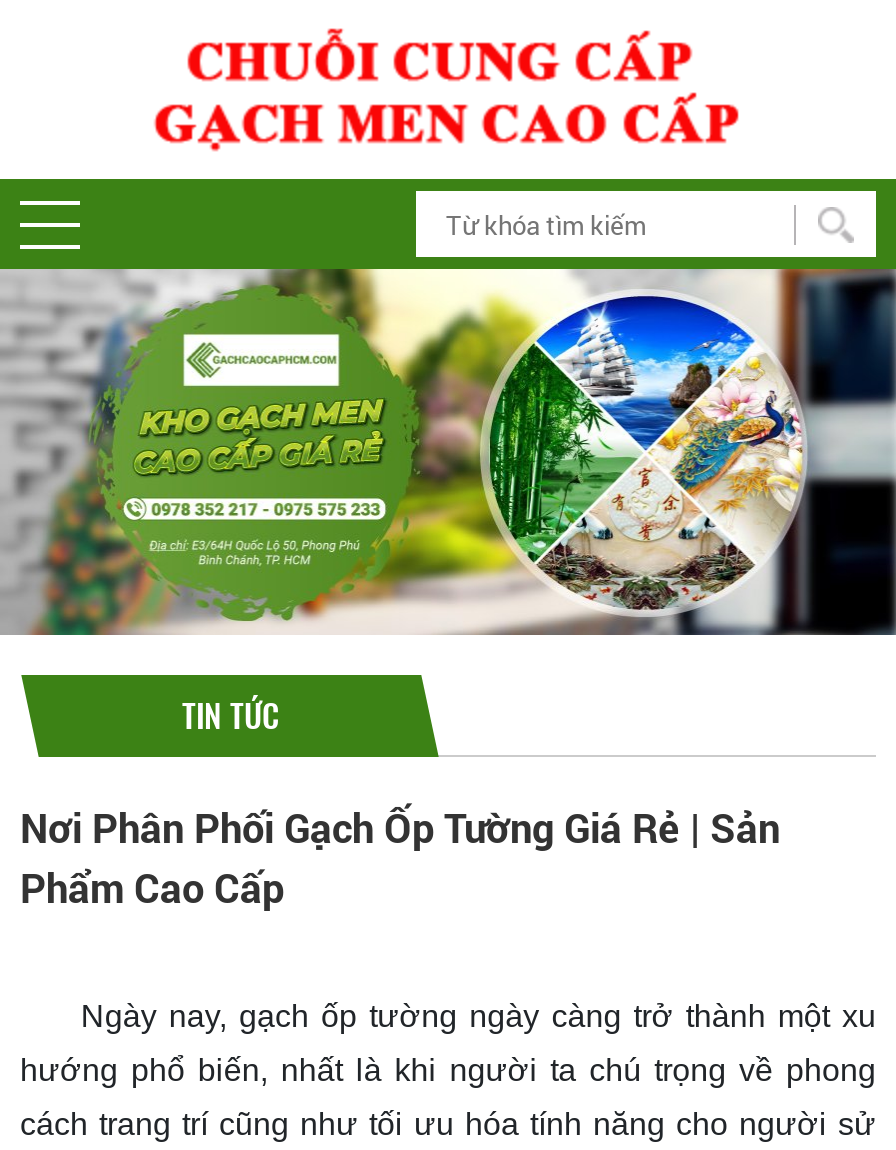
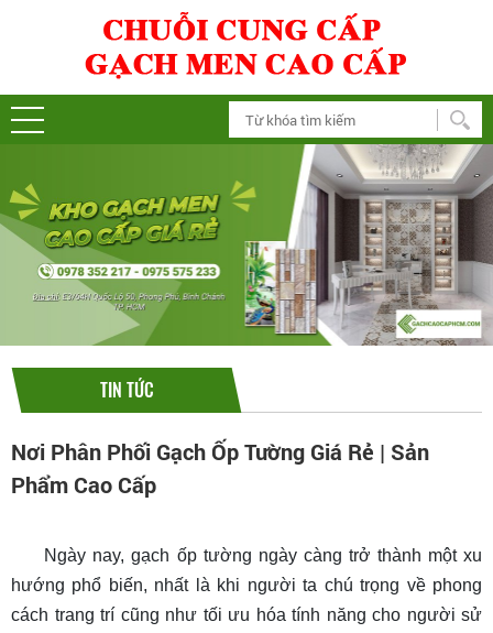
[6,267,890,637] [image] -> [3,143,490,347] [image]

